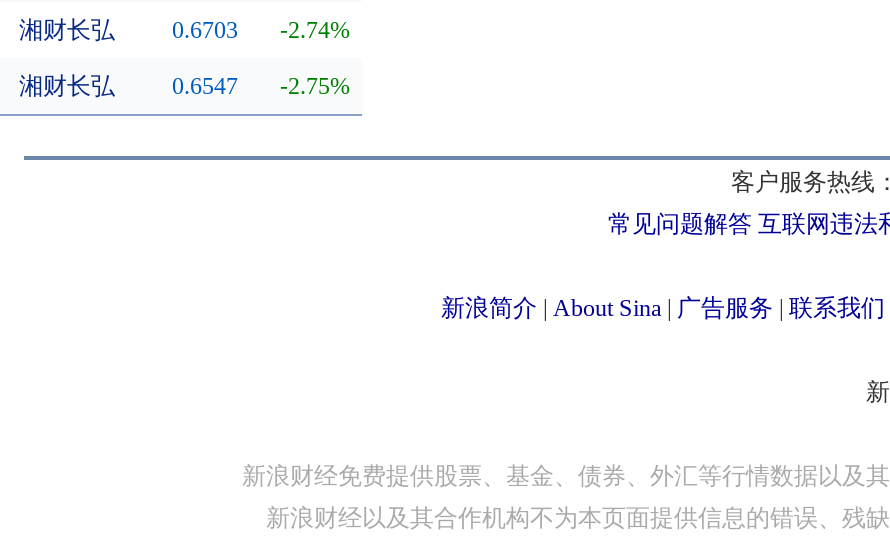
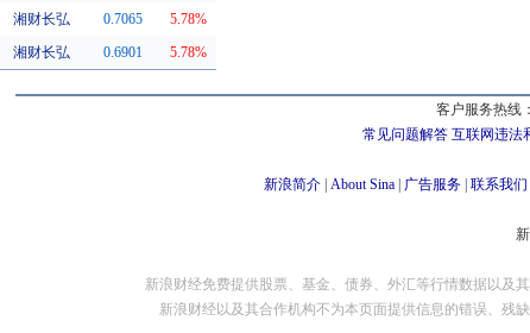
[172,16,238,44] 0.6703 -> [103,11,143,27] 0.7065
[280,16,350,44] -2.74% -> [170,11,207,27] 5.78%
[172,72,238,100] 0.6547 -> [103,44,143,61] 0.6901
[280,72,350,100] -2.75% -> [170,44,207,61] 5.78%

